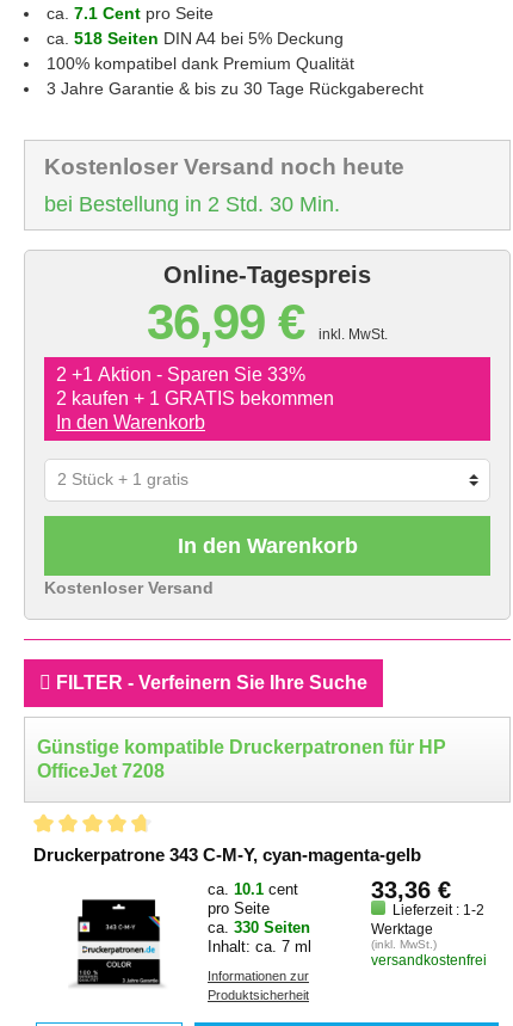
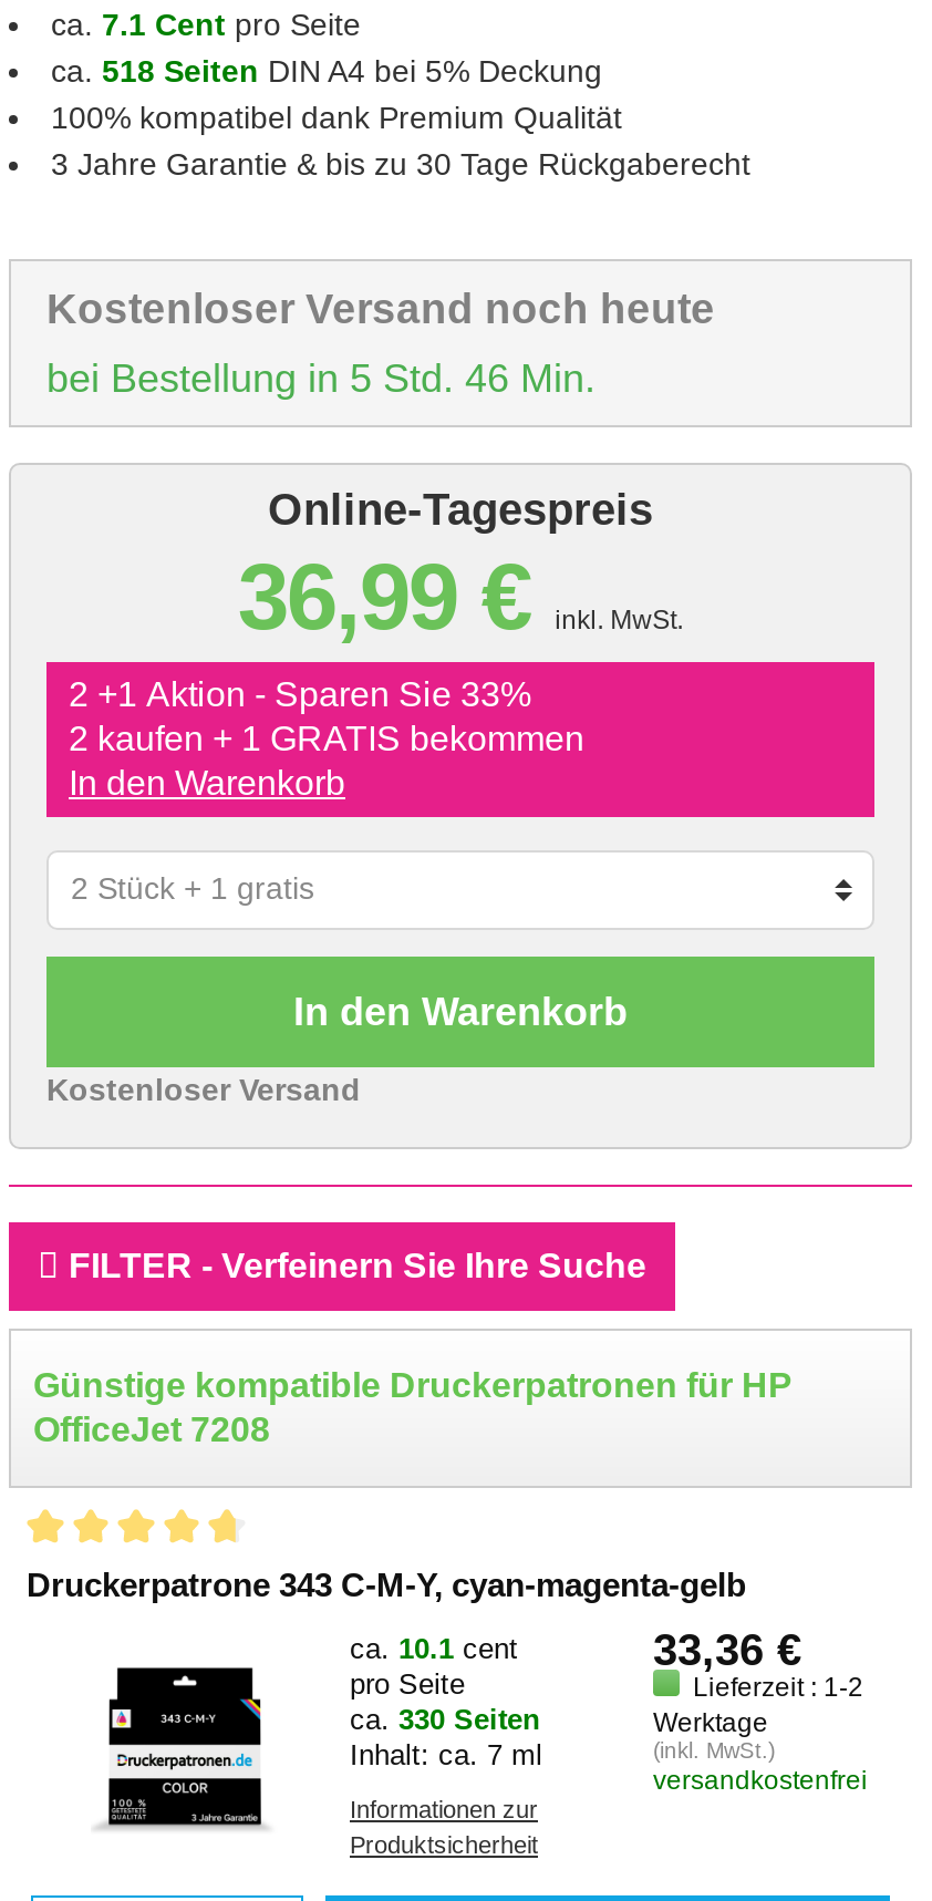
[44,192,340,216] bei Bestellung in 2 Std. 30 Min. -> [46,356,596,400] bei Bestellung in 5 Std. 46 Min.

